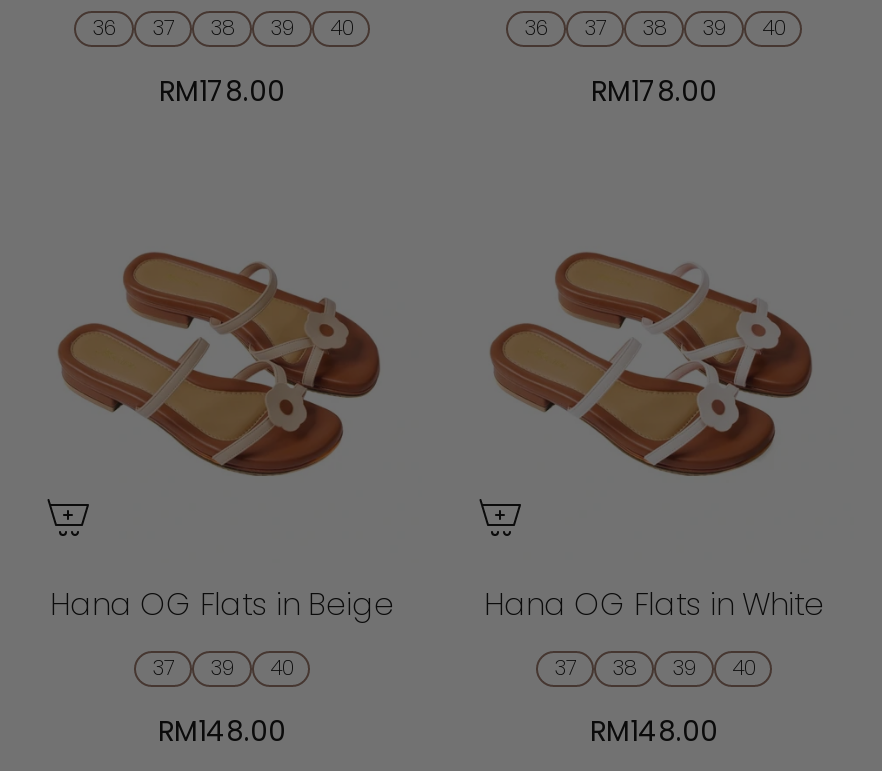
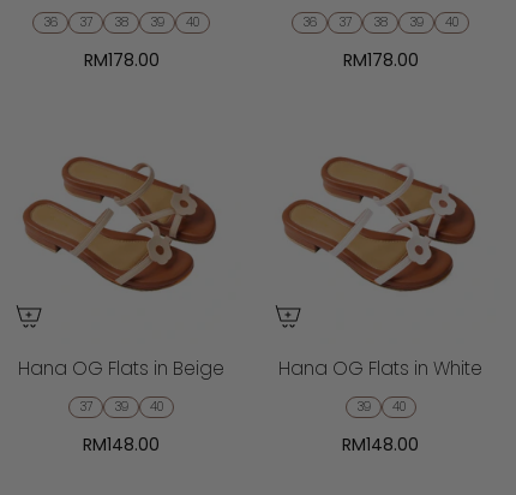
[554,653,636,683] 37 | 38 -> none

